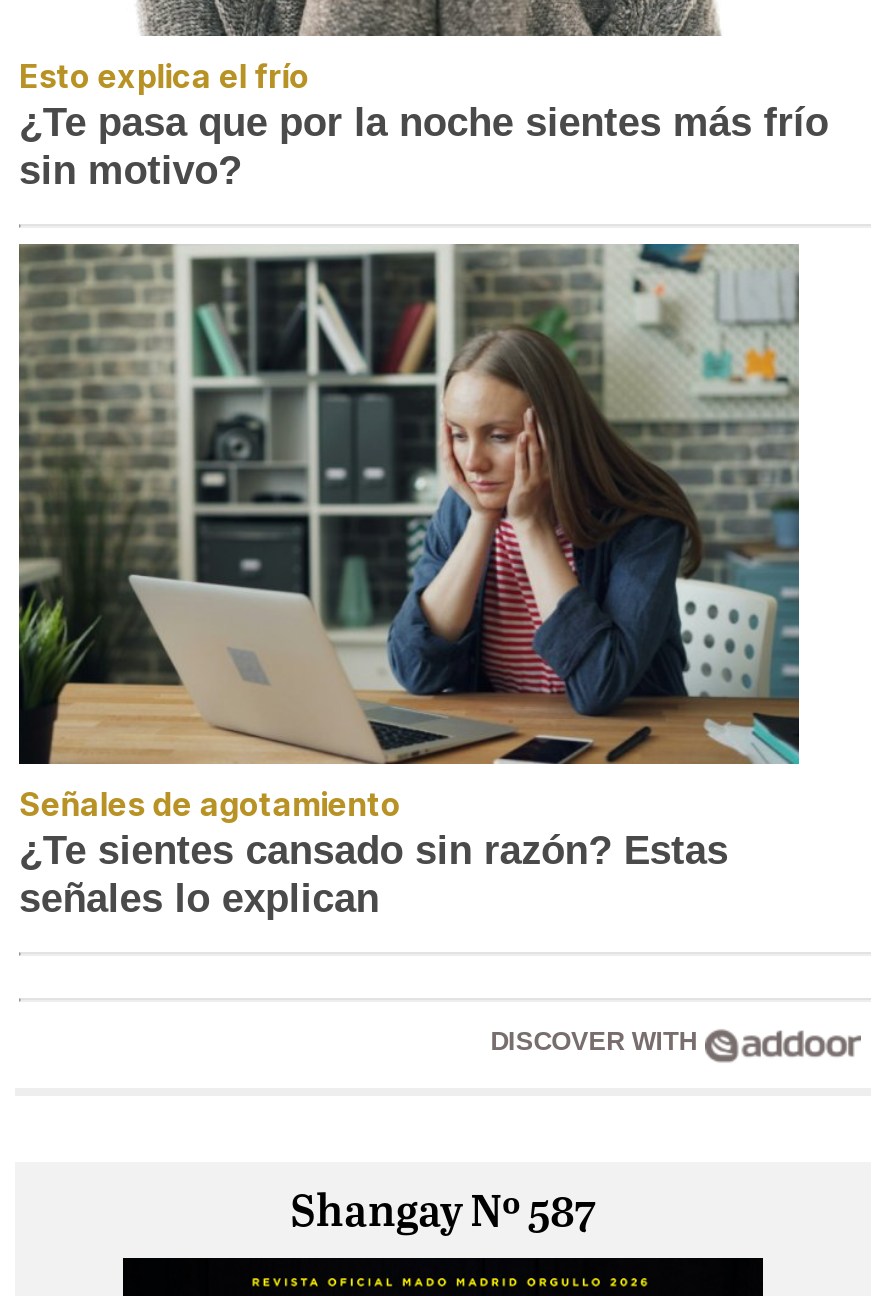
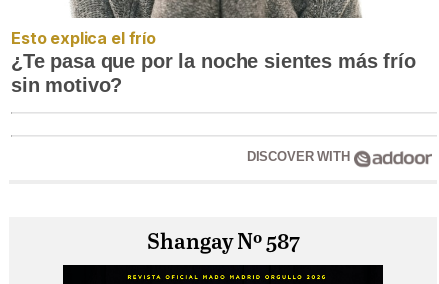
[17,242,801,920] [image] | Señales de agotamiento | ¿Te sientes cansado sin razón? Estas | señales lo explican -> none

